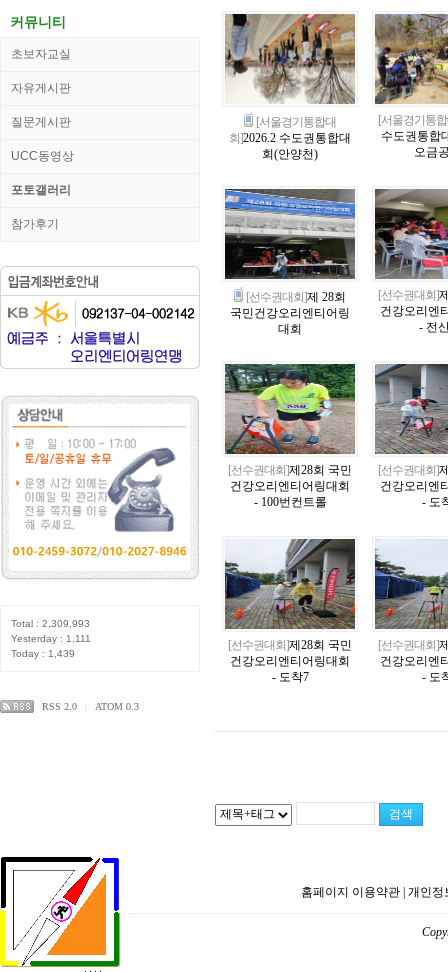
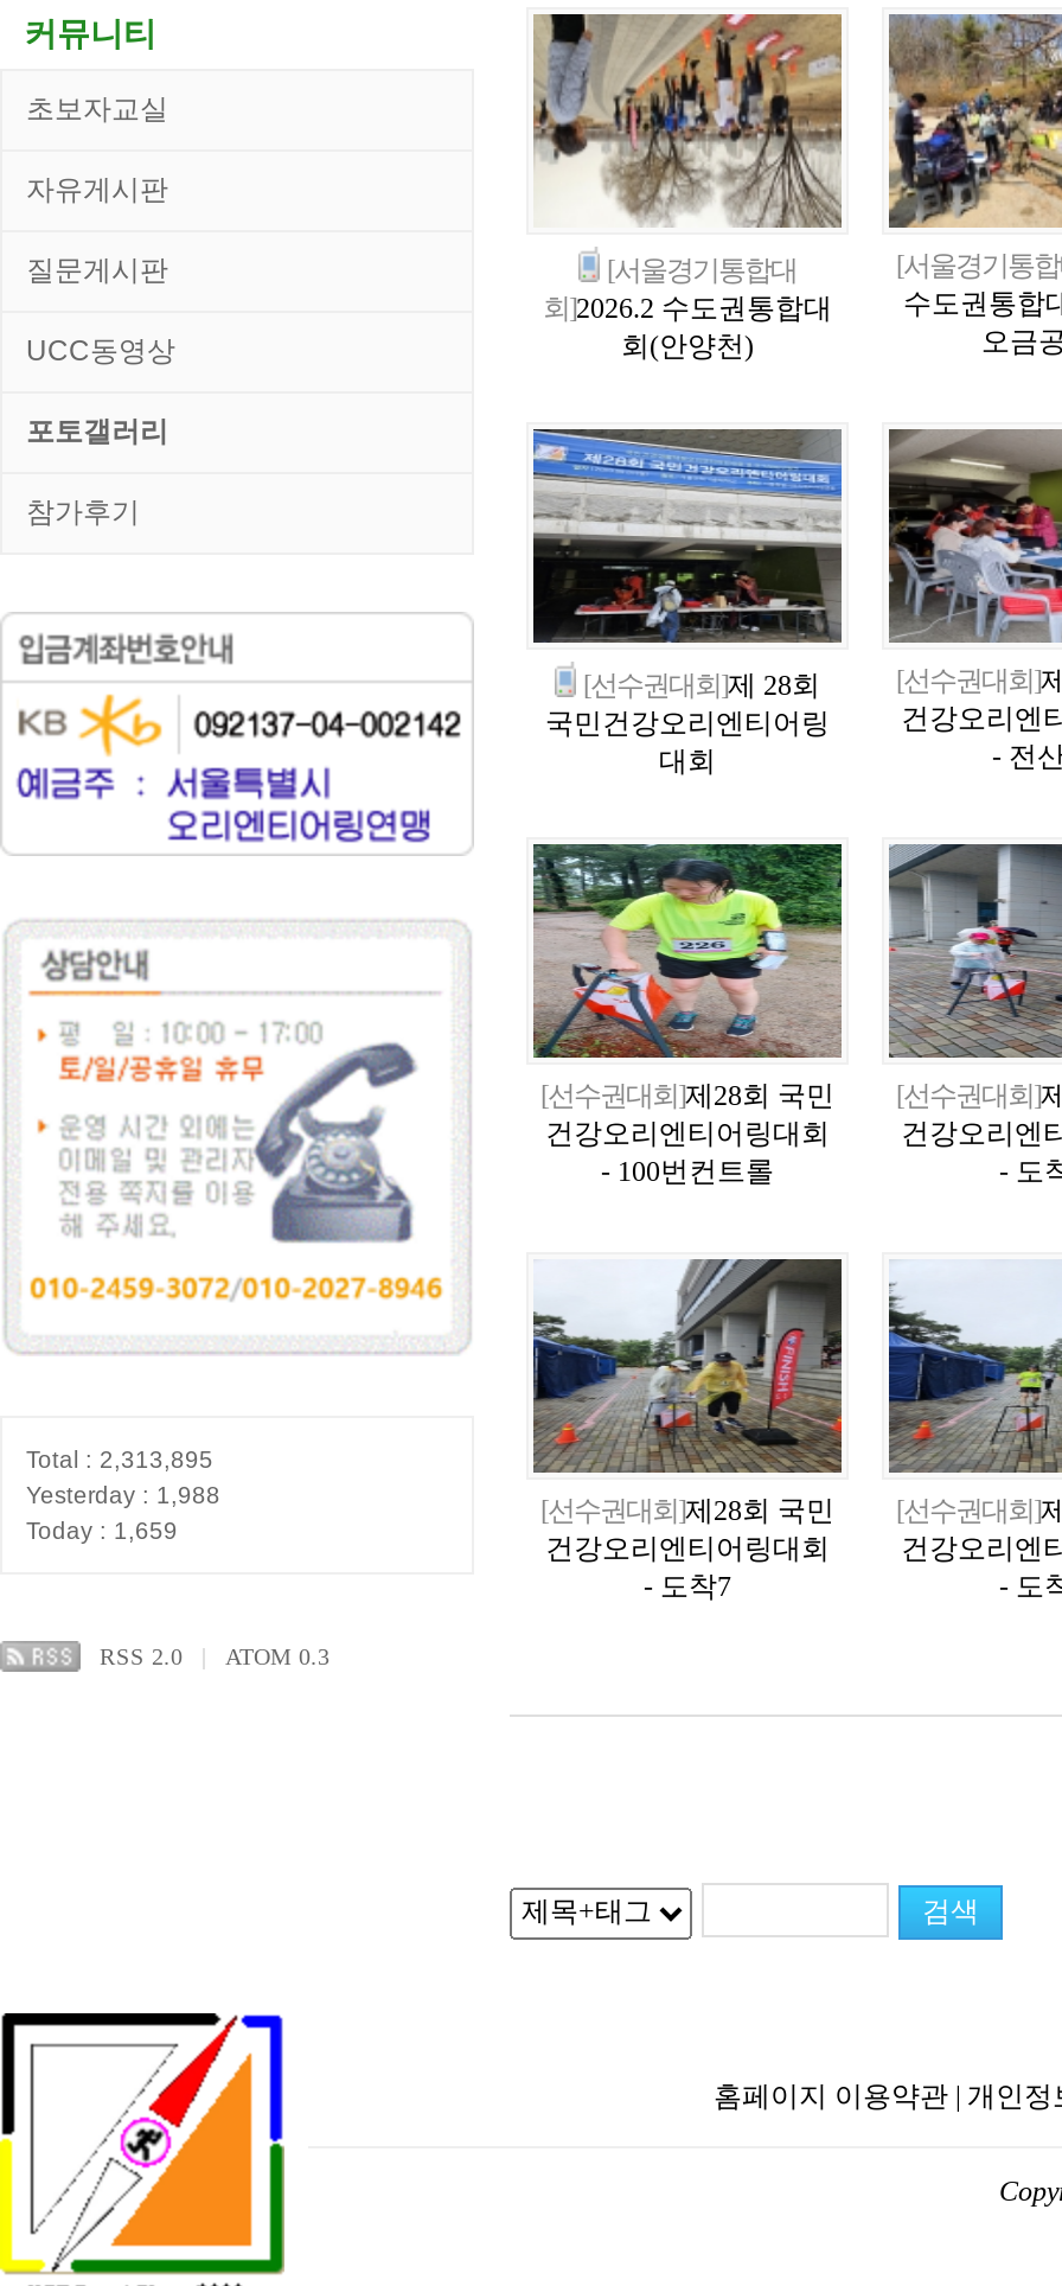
[11,618,90,629] Total : 2,309,993 -> [26,1447,213,1473] Total : 2,313,895
[11,633,91,644] Yesterday : 1,111 -> [26,1482,220,1508] Yesterday : 1,988
[11,648,75,659] Today : 1,439 -> [26,1518,178,1544] Today : 1,659

